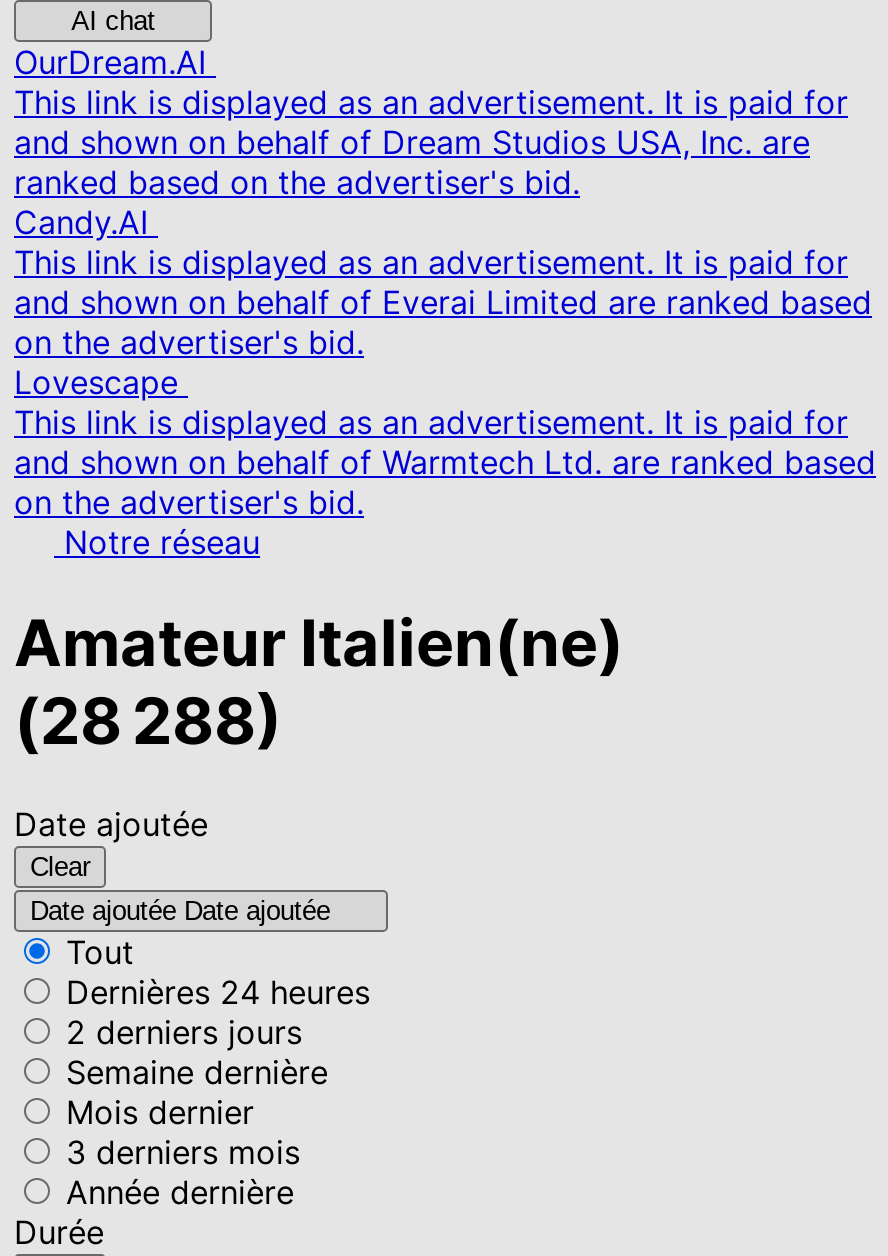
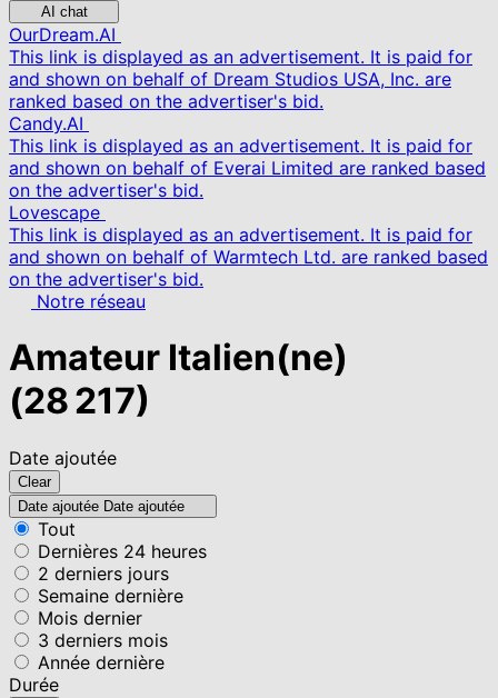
[14,683,282,761] (28 288) -> [9,379,150,423] (28 217)

